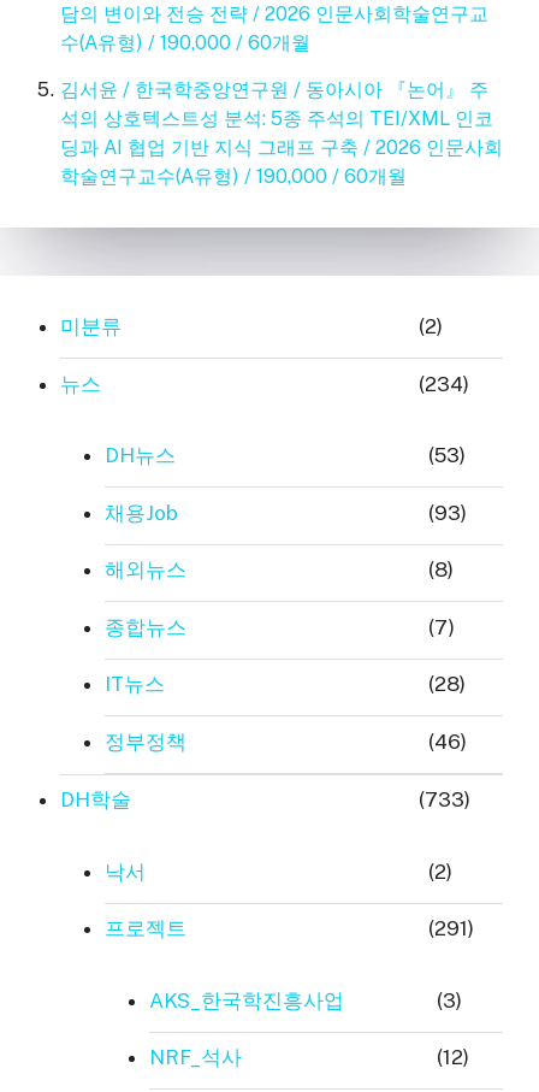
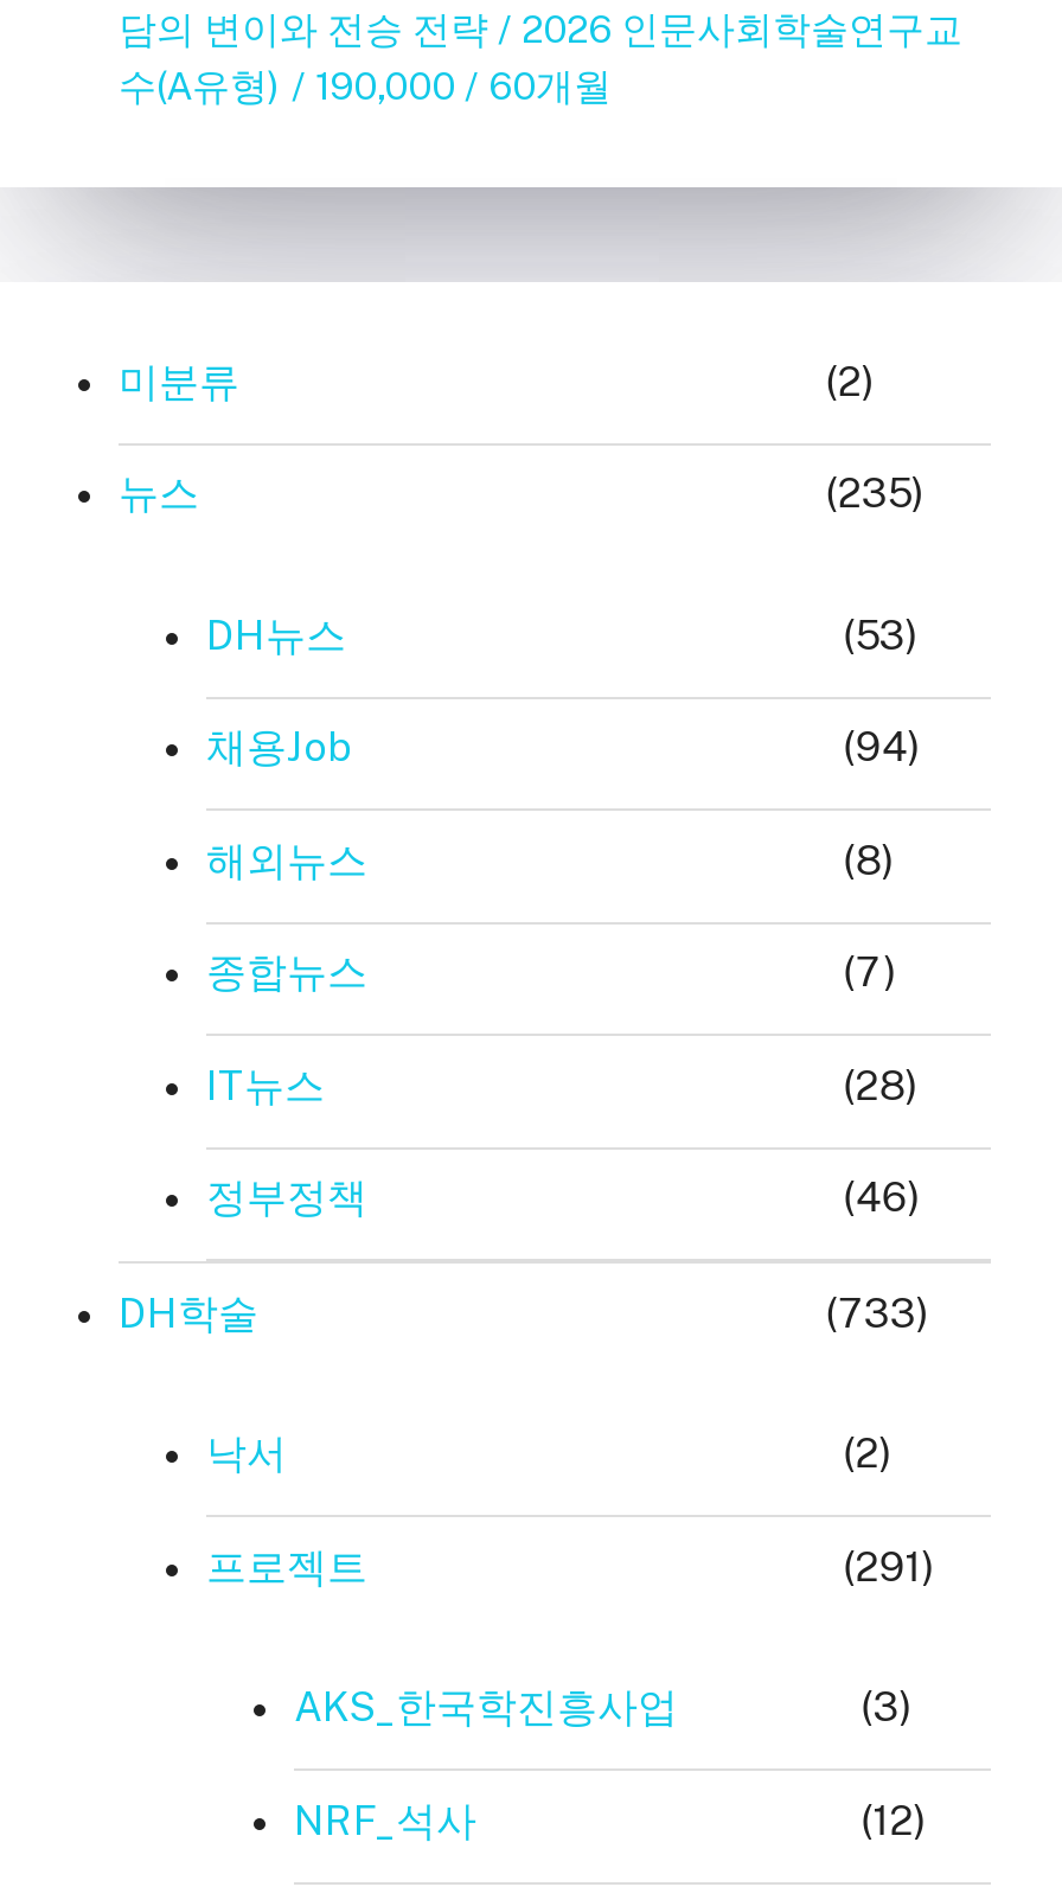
[60,79,503,188] 김서윤 / 한국학중앙연구원 / 동아시아 『논어』 주 | 석의 상호텍스트성 분석: 5종 주석의 TEI/XML 인코 | 딩과 AI 협업 기반 지식 그래프 구축 / 2026 인문사회 | 학술연구교수(A유형) / 190,000 / 60개월 -> none
[414,372,470,396] (234) -> [816,469,923,517] (235)
[423,501,467,525] (93) -> [834,723,919,770] (94)

